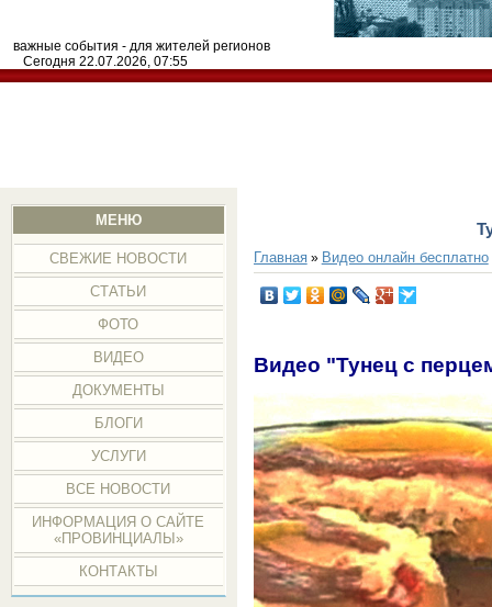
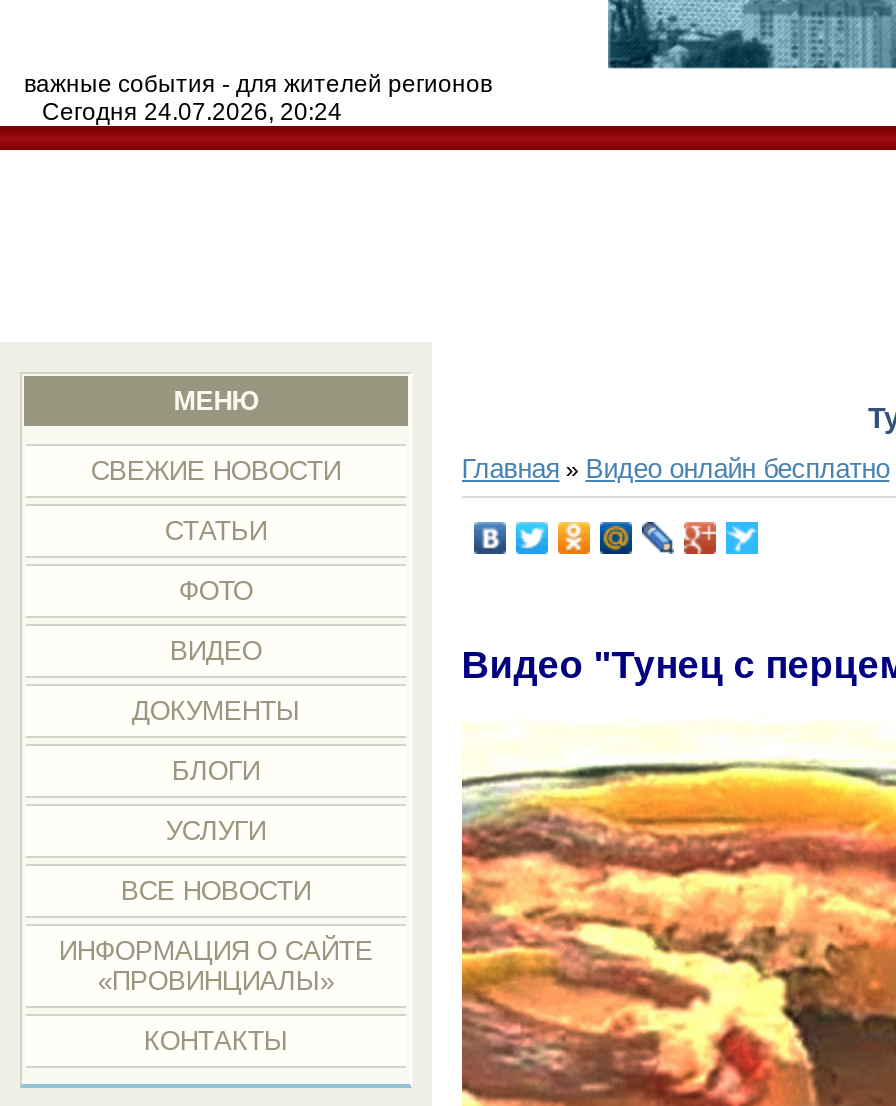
[0,54,188,69] Сегодня 22.07.2026, 07:55 -> [0,98,342,126] Сегодня 24.07.2026, 20:24

